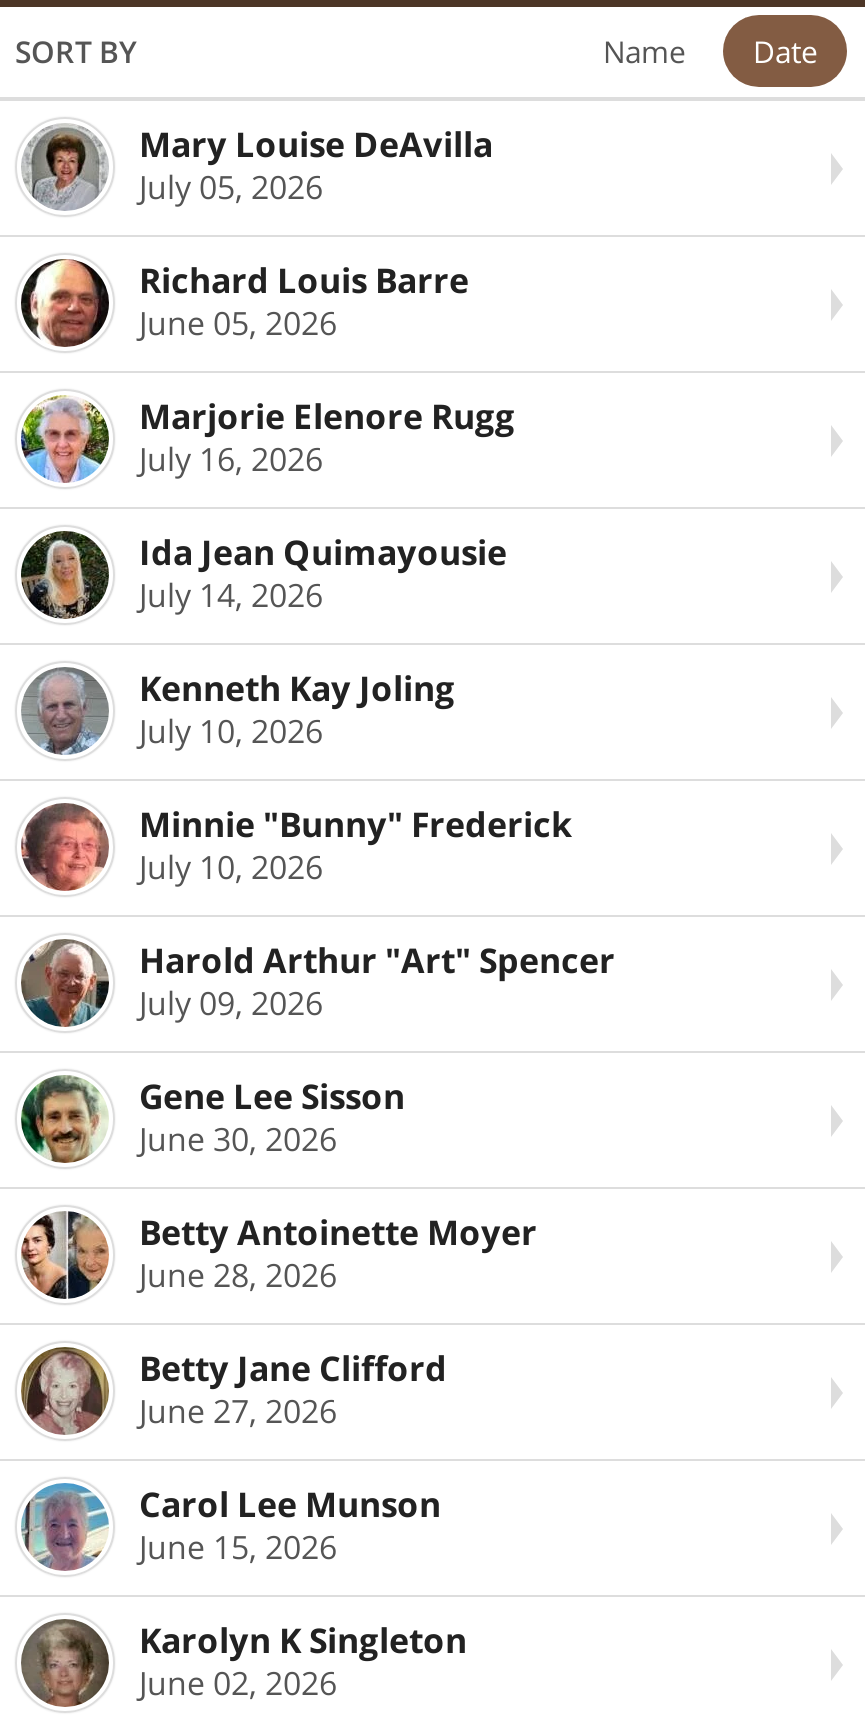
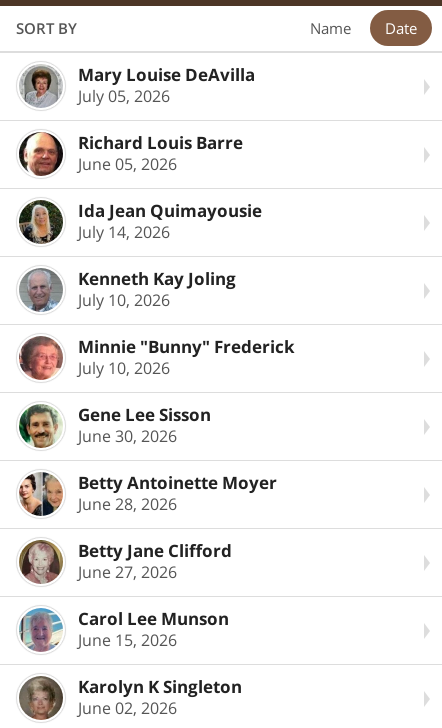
[19,394,515,483] [image] | Marjorie Elenore Rugg | July 16, 2026 -> none
[23,938,615,1027] [image] | Harold Arthur "Art" Spencer | July 09, 2026 -> none

